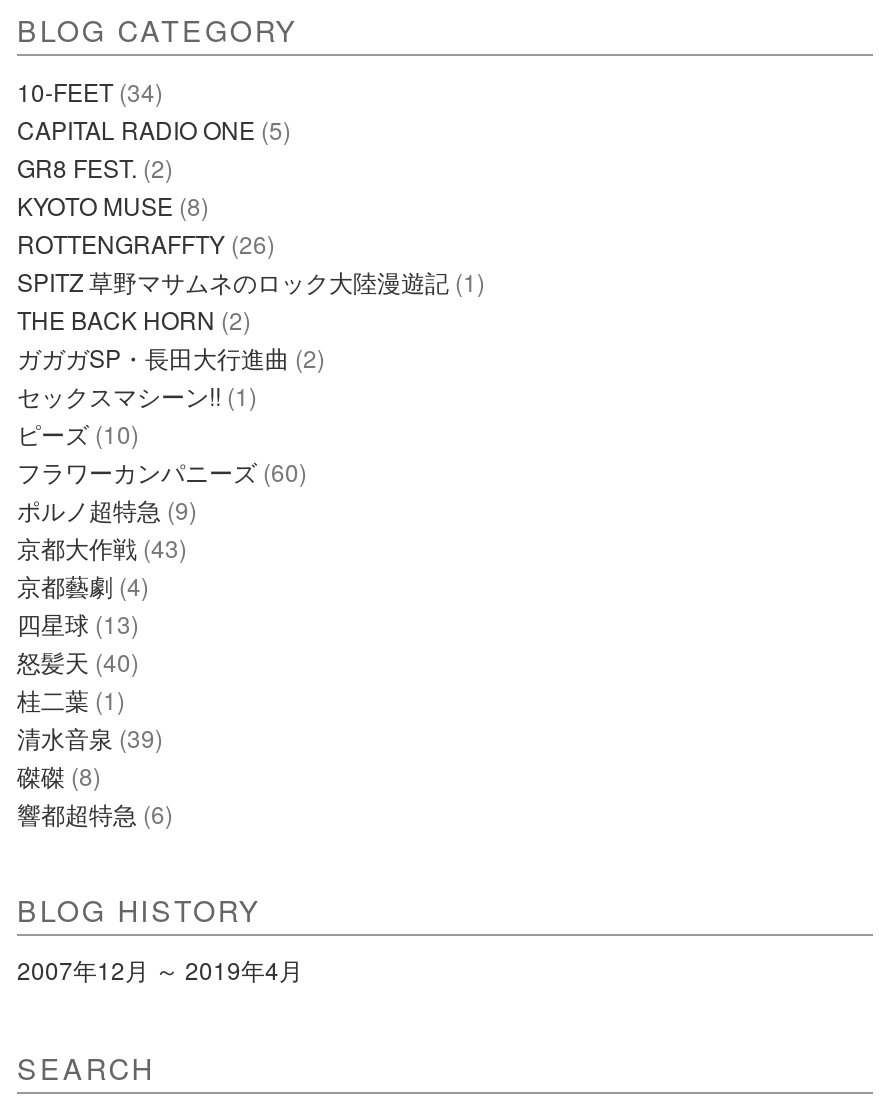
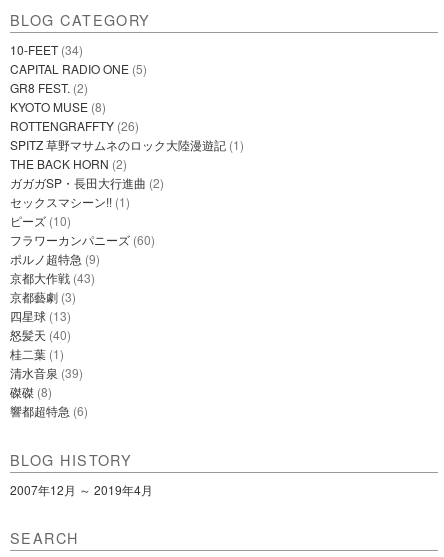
[17,567,149,601] 京都藝劇(4) -> [10,288,76,305] 京都藝劇(3)

